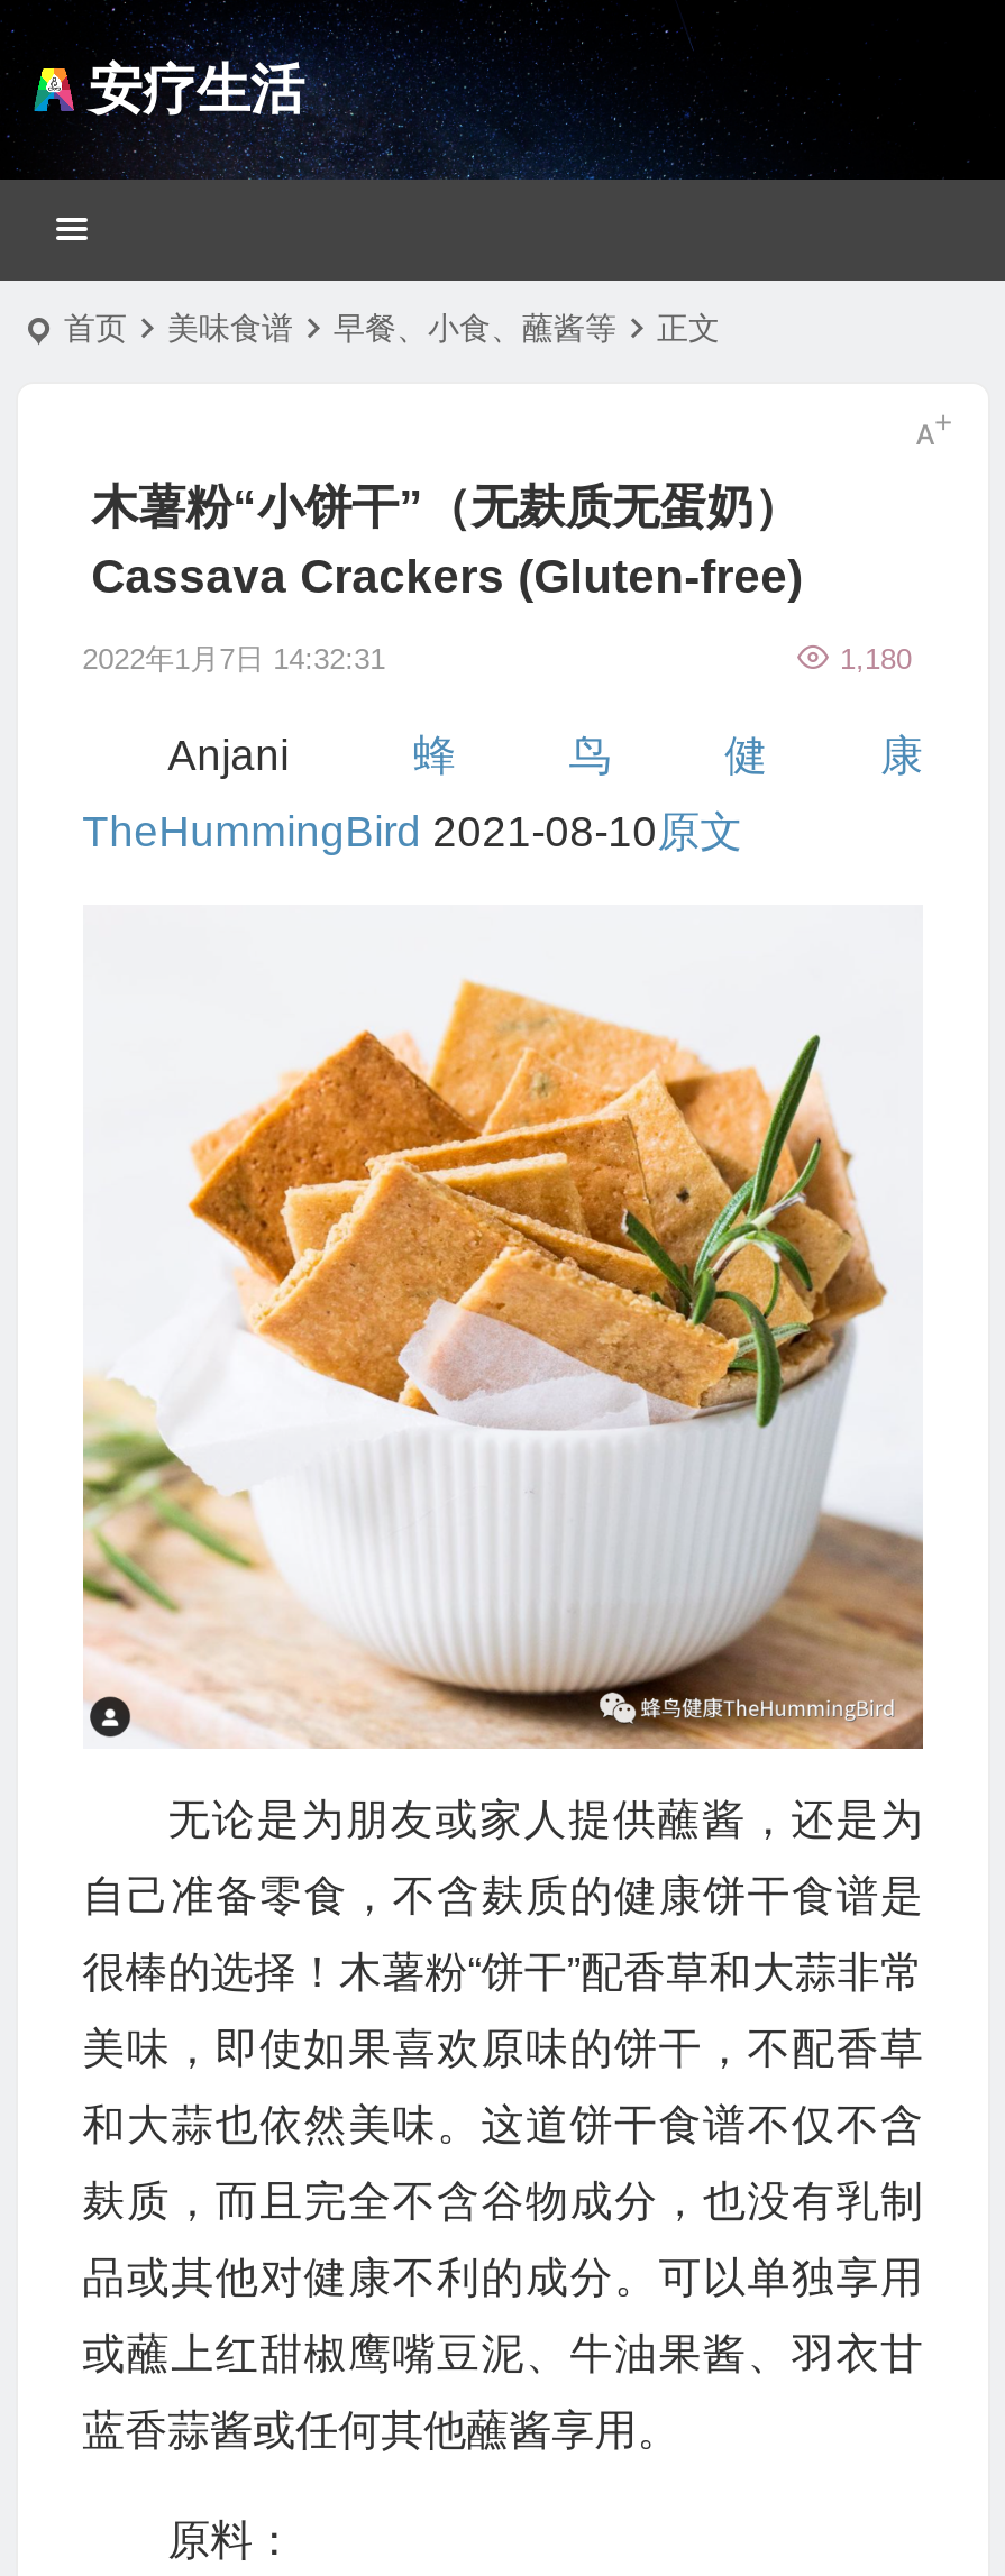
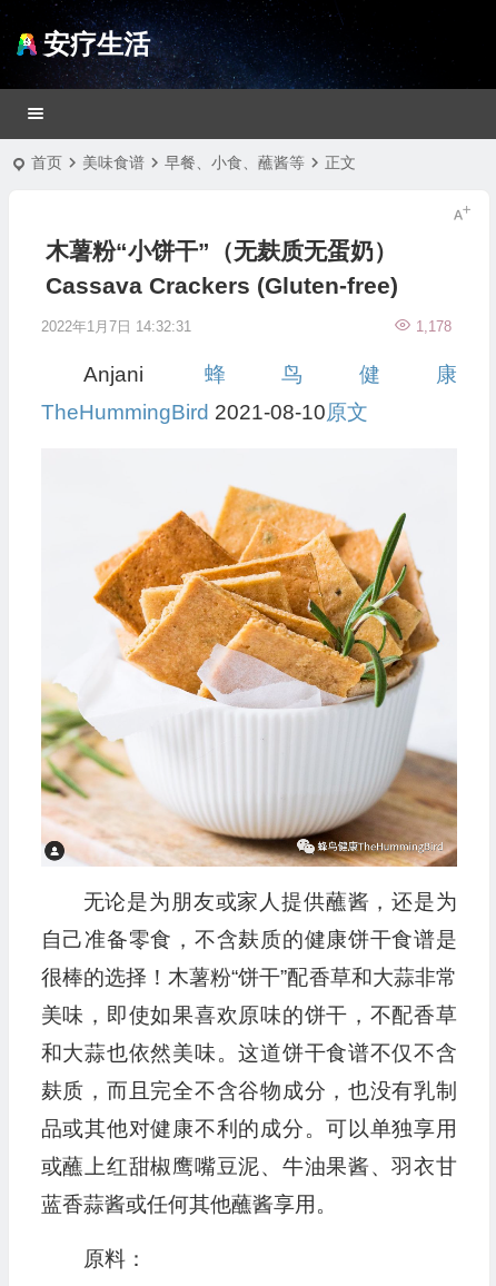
[840,642,912,676] 1,180 -> [416,318,452,335] 1,178

